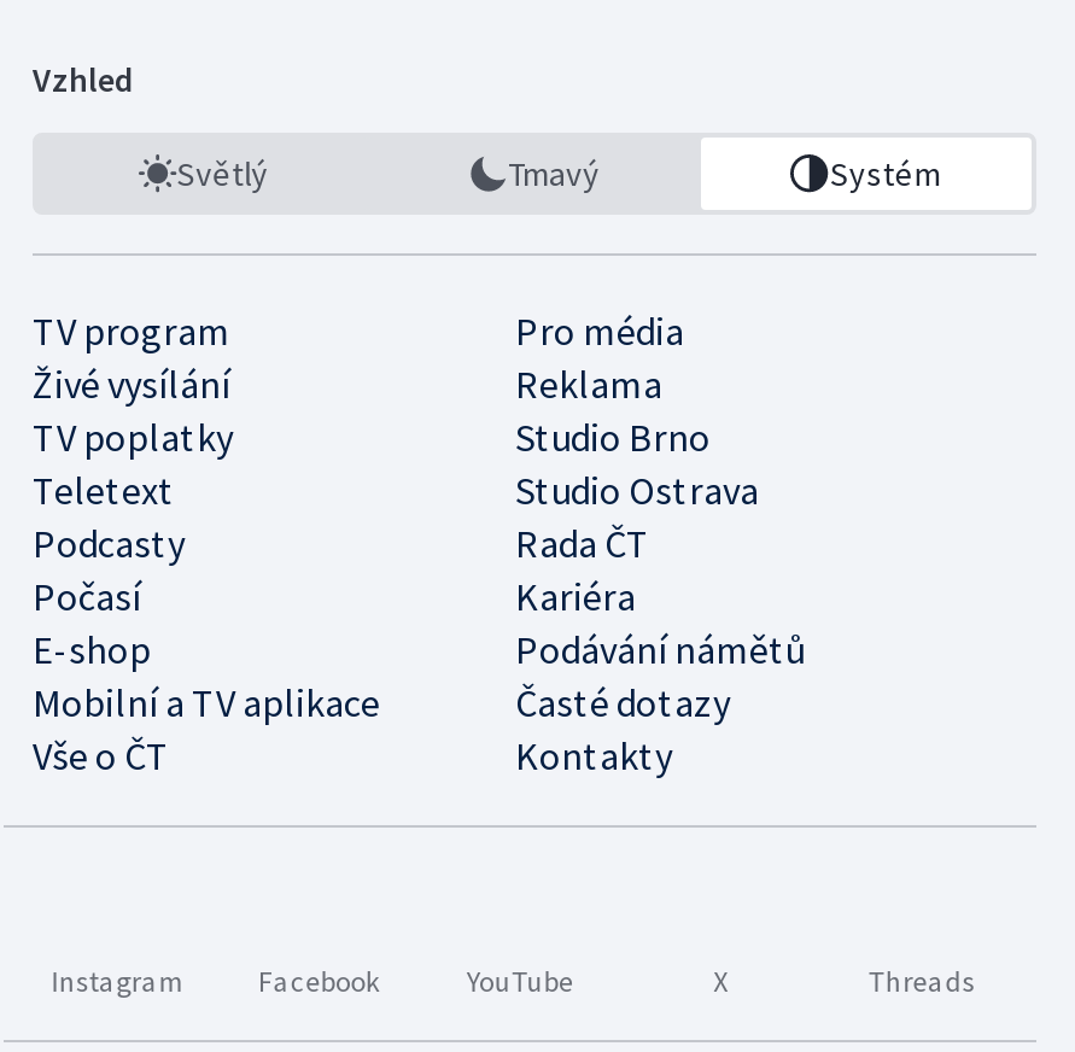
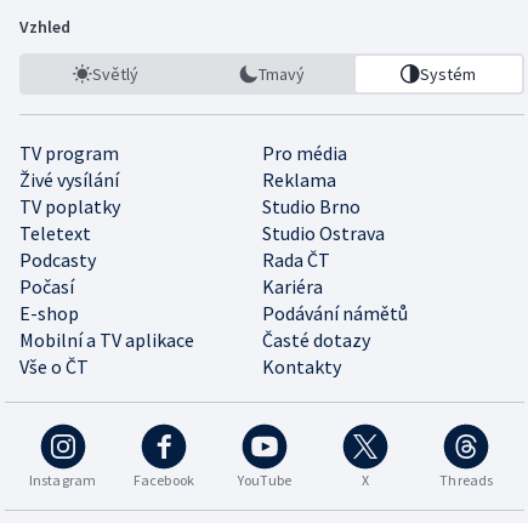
none -> [39,423,87,468] [image]
none -> [140,423,188,468] [image]
none -> [240,422,289,468] [image]
none -> [341,423,390,468] [image]
none -> [442,423,490,468] [image]

